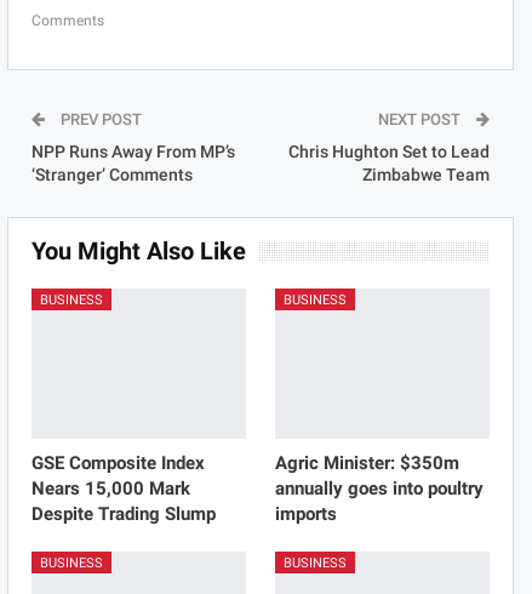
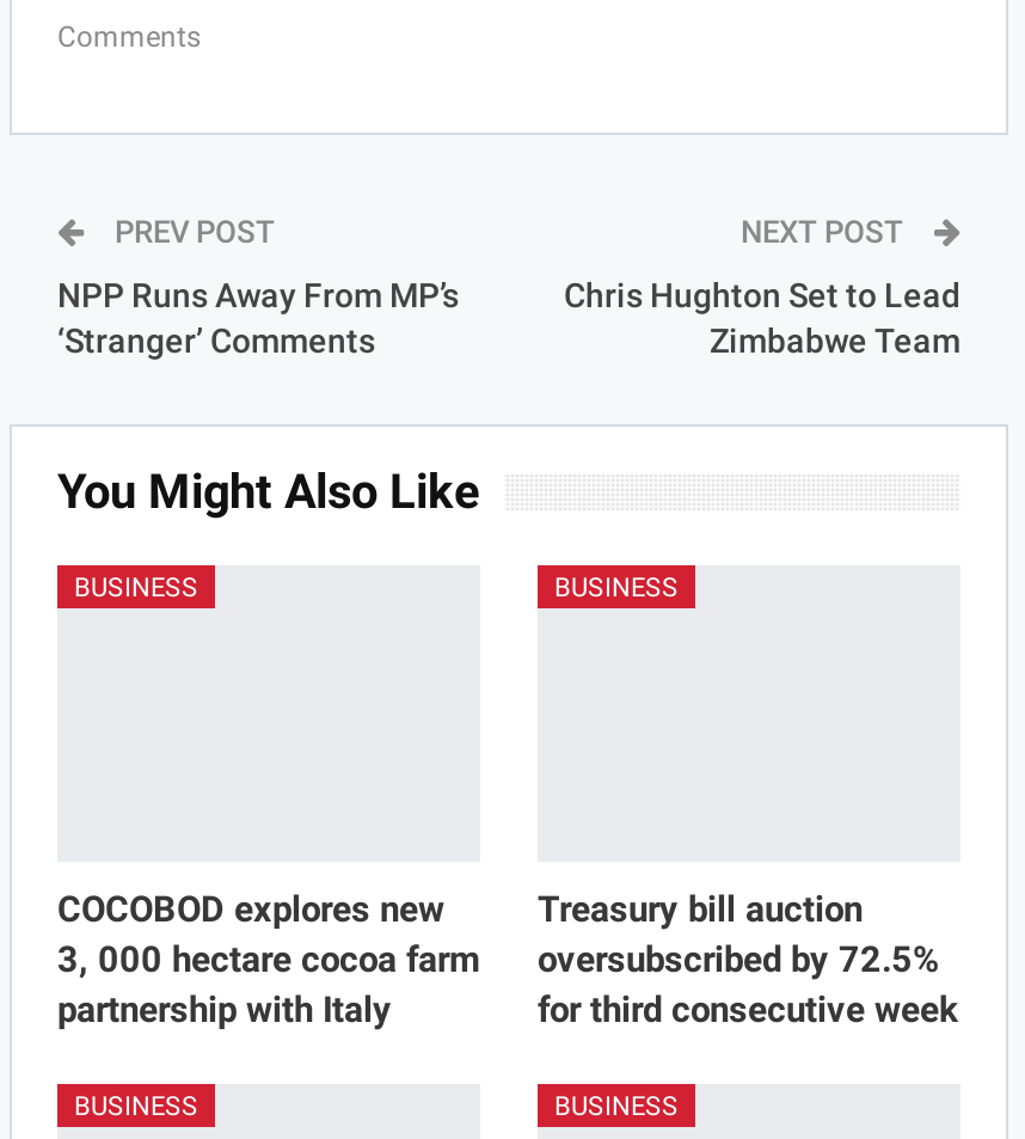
[32,452,216,524] GSE Composite Index | Nears 15,000 Mark | Despite Trading Slump -> [57,887,480,1030] COCOBOD explores new | 3, 000 hectare cocoa farm | partnership with Italy
[275,452,484,524] Agric Minister: $350m | annually goes into poultry | imports -> [538,887,958,1030] Treasury bill auction | oversubscribed by 72.5% | for third consecutive week

